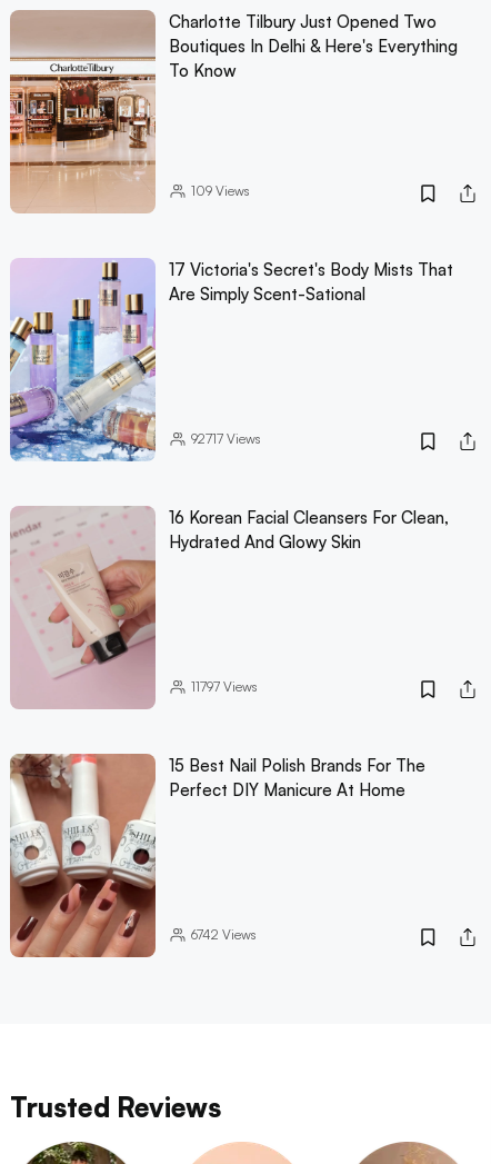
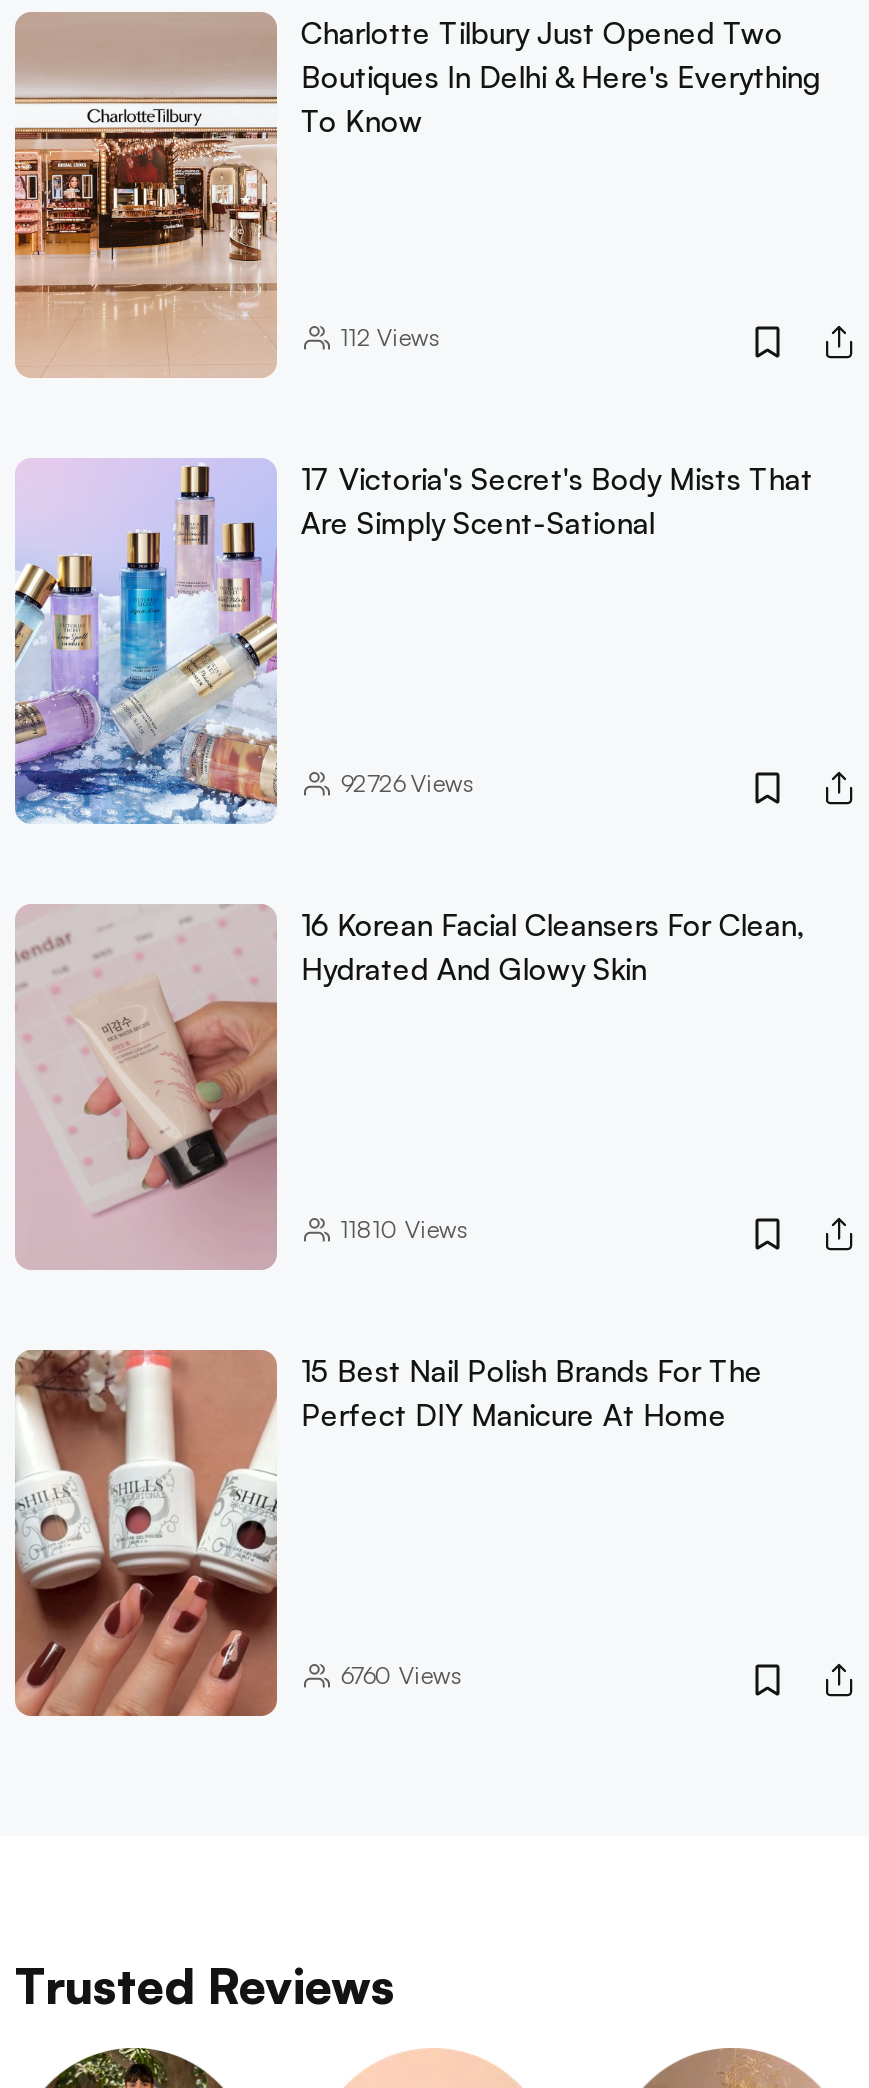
[191,182,250,199] 109 Views -> [341,322,439,352] 112 Views
[191,430,261,447] 92717Views -> [341,768,473,798] 92726Views
[191,678,257,695] 11797 Views -> [341,1214,467,1244] 11810 Views
[191,926,256,942] 6742 Views -> [341,1659,461,1689] 6760 Views

